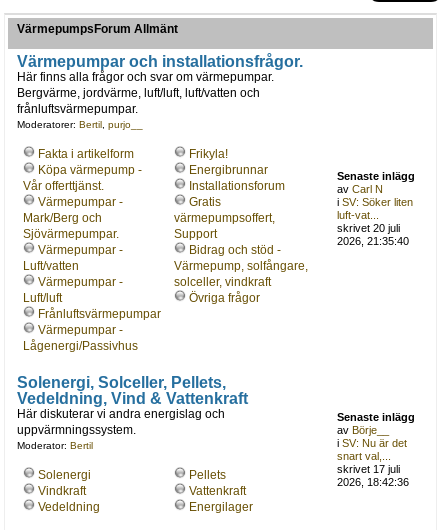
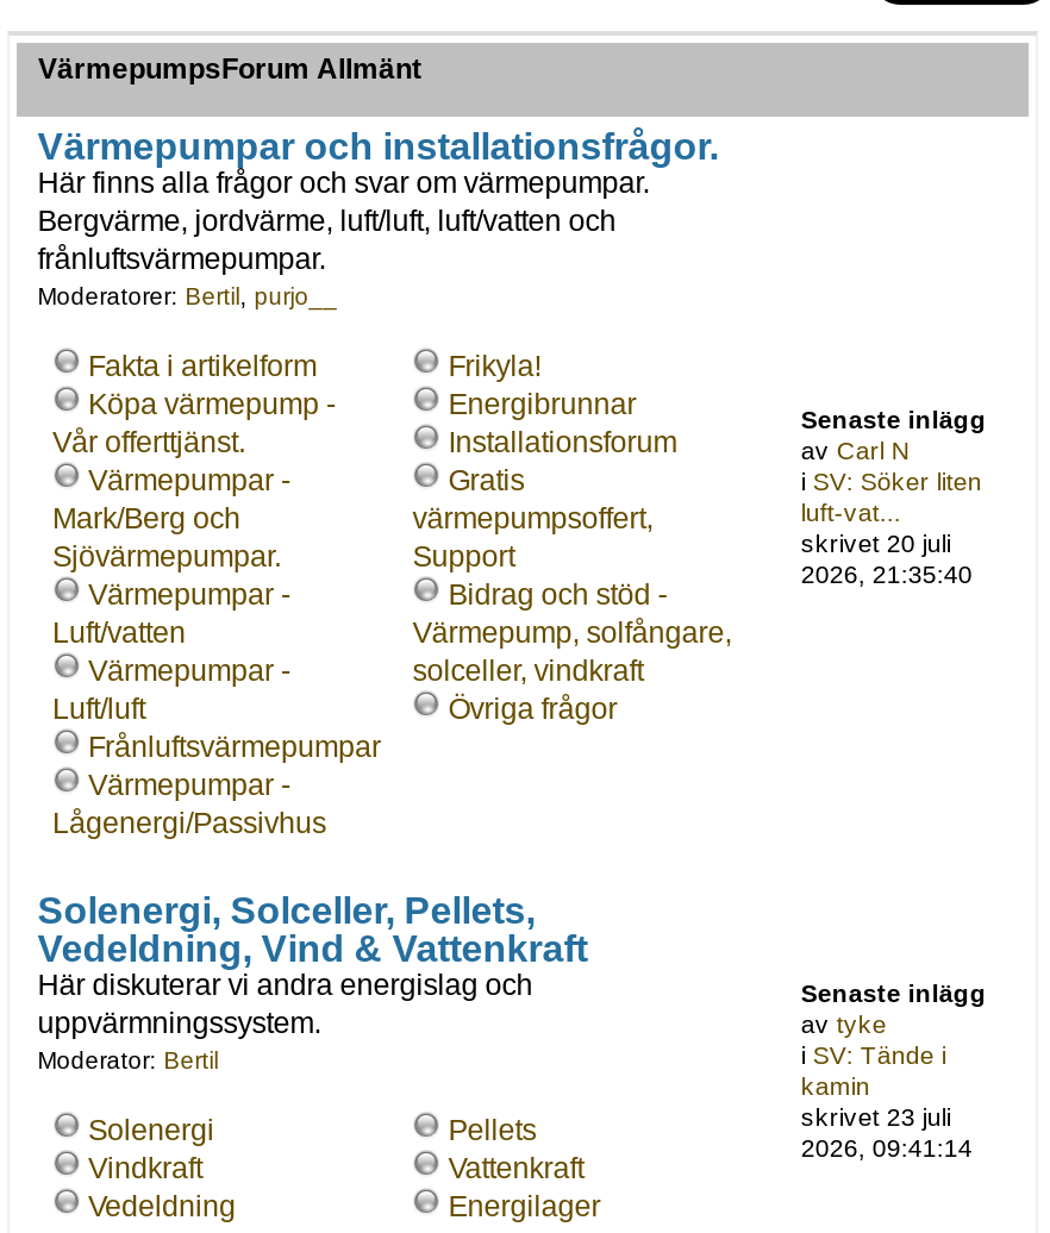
[337,424,409,488] av Börje__ | i SV: Nu är det | snart val,... | skrivet 17 juli | 2026, 18:42:36 -> [801,1009,972,1162] av tyke | i SV: Tände i | kamin | skrivet 23 juli | 2026, 09:41:14

